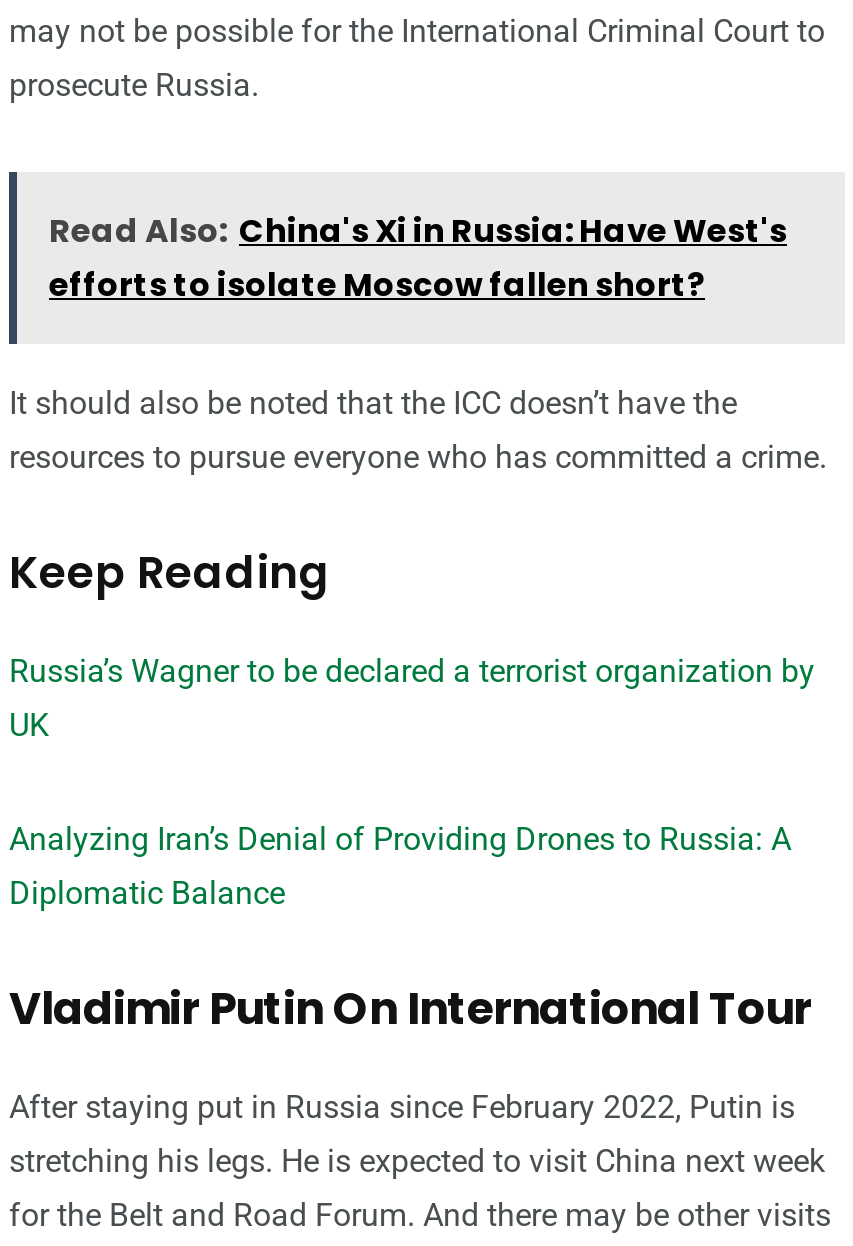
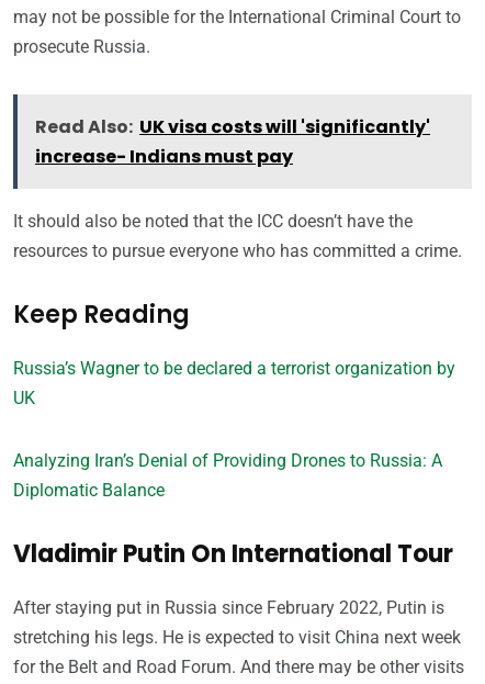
[49,208,787,308] Read Also: China's Xi in Russia: Have West's | efforts to isolate Moscow fallen short? -> [35,114,430,169] Read Also: UK visa costs will 'significantly' | increase- Indians must pay

